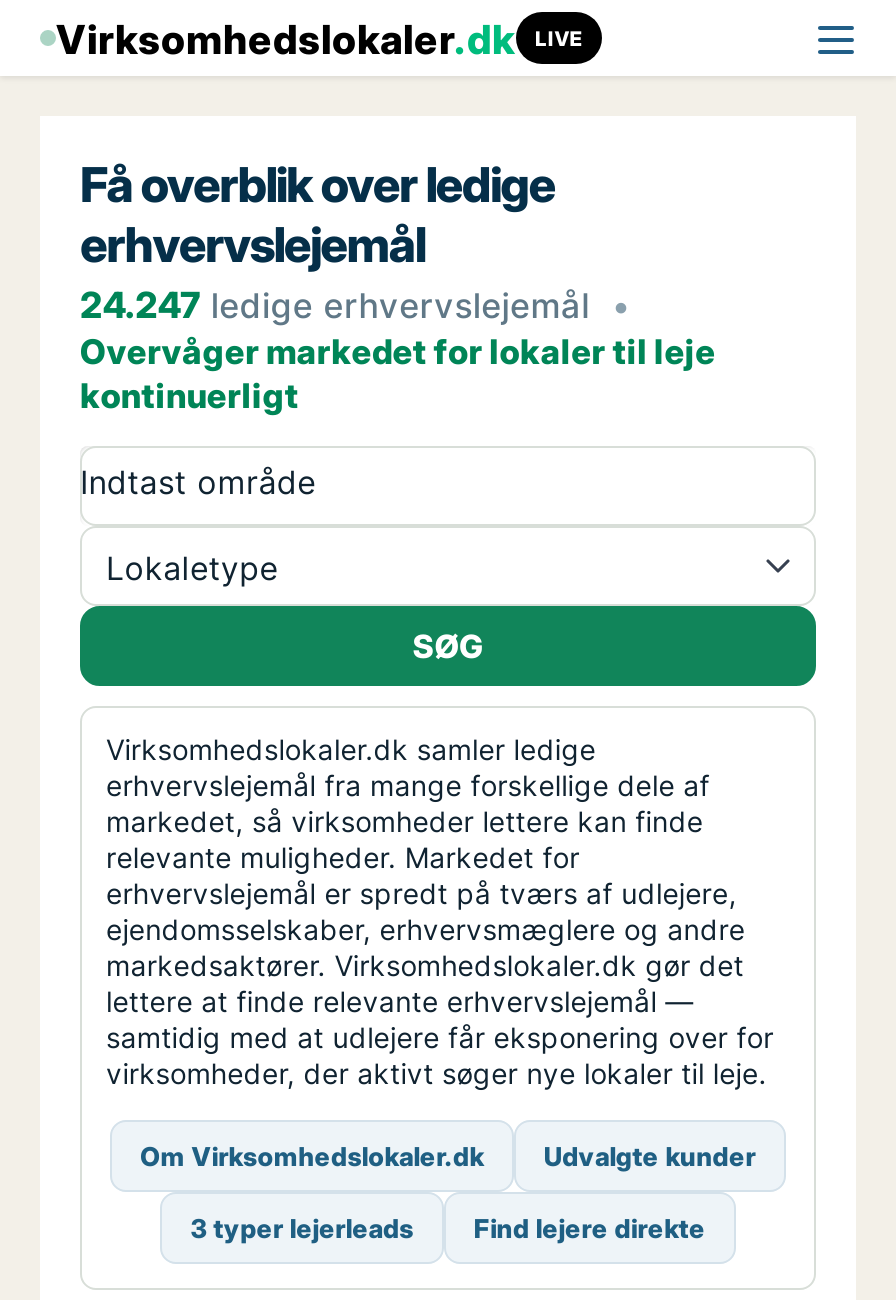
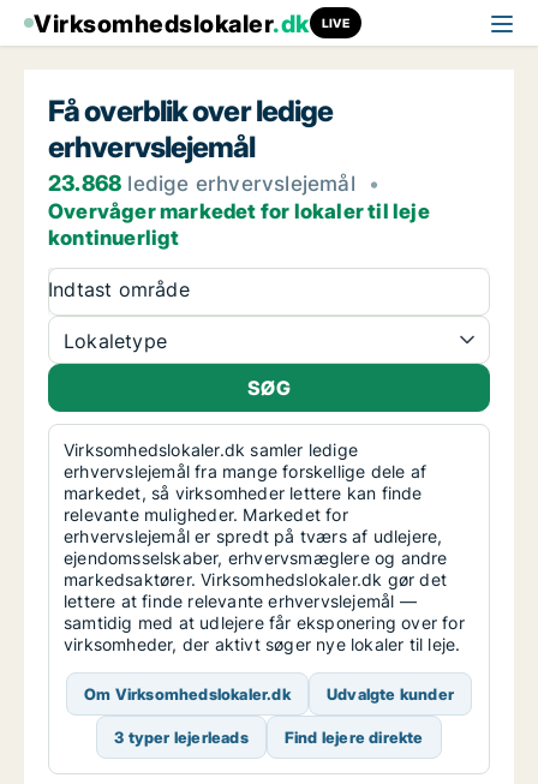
[80,284,630,326] 24.247 ledige erhvervslejemål • -> [48,170,380,196] 23.868 ledige erhvervslejemål •

